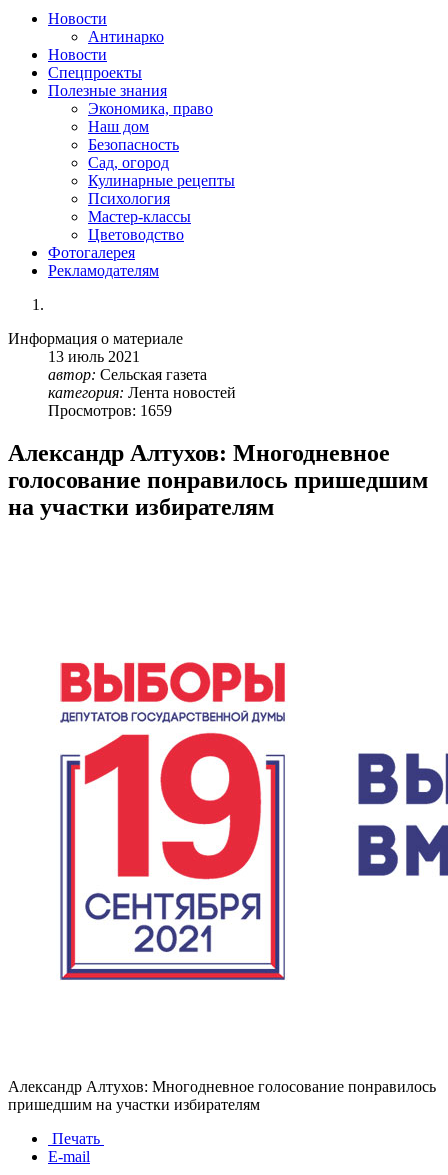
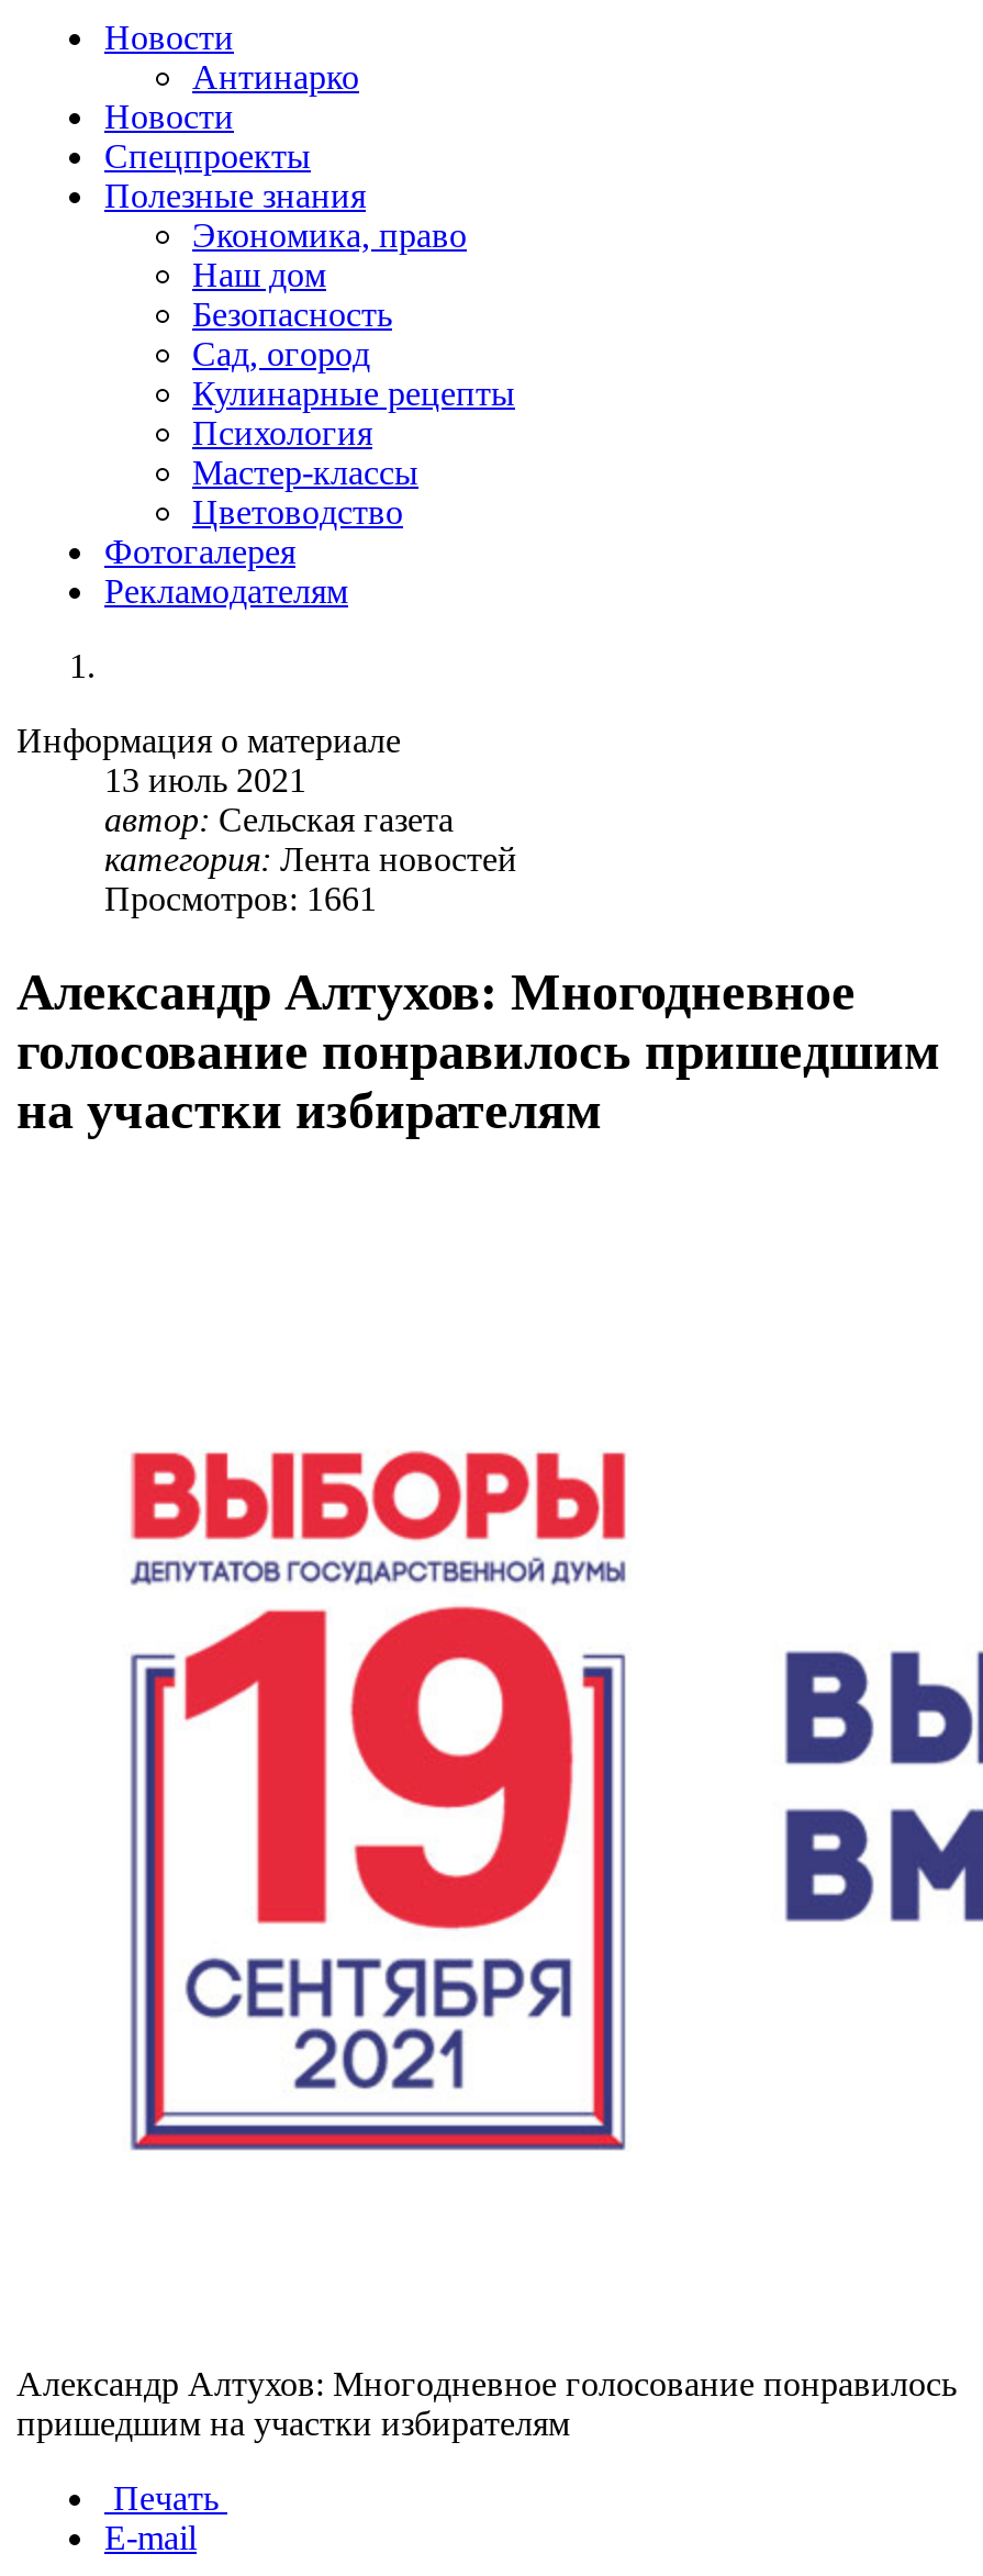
[48,402,172,419] Просмотров: 1659 -> [104,881,377,918] Просмотров: 1661

